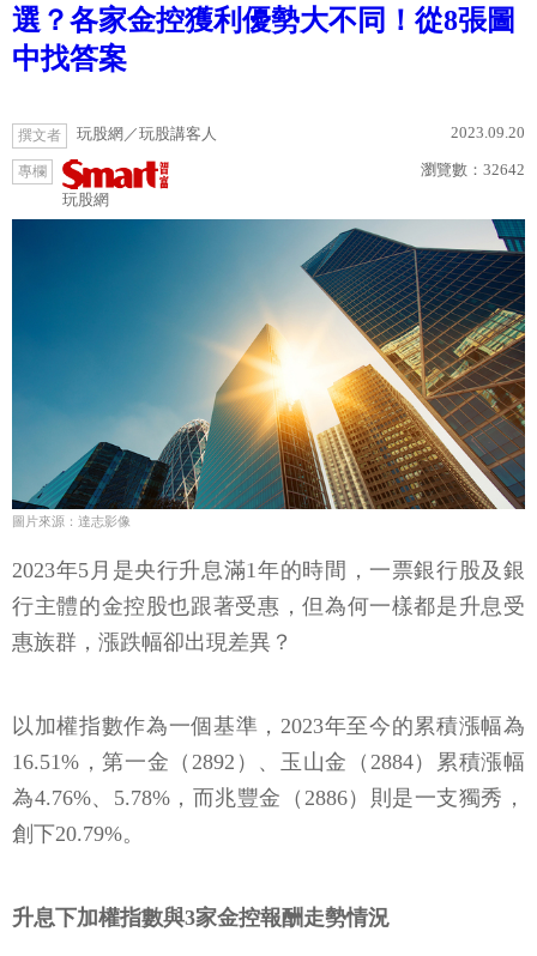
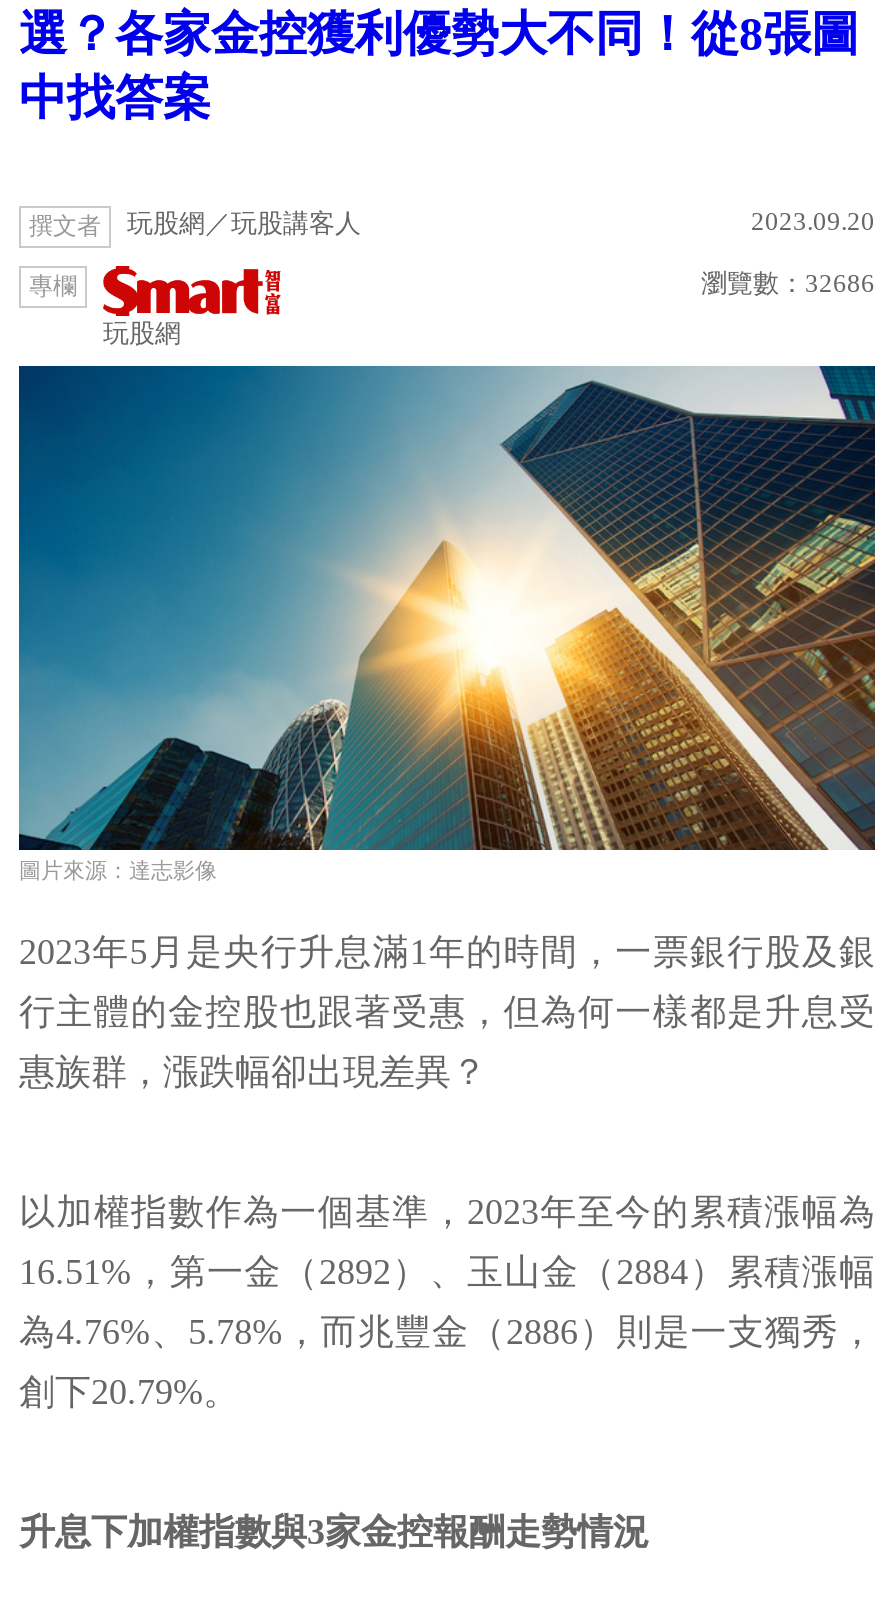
[421,161,525,179] 瀏覽數：32642 -> [701,268,875,298] 瀏覽數：32686

